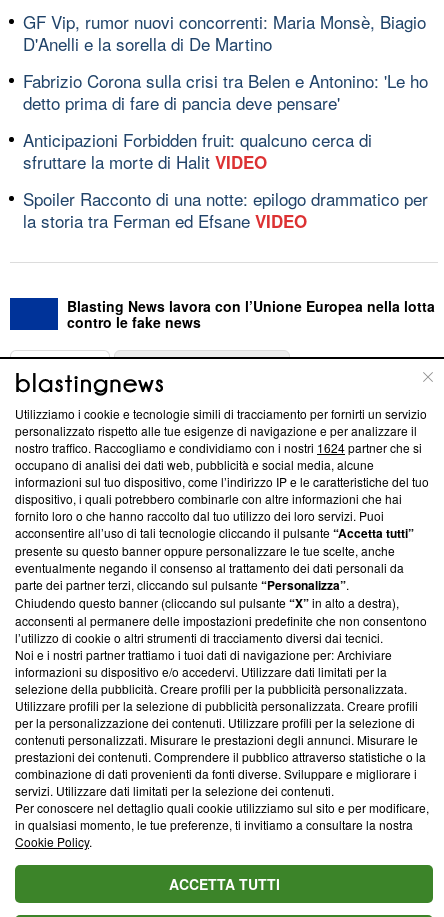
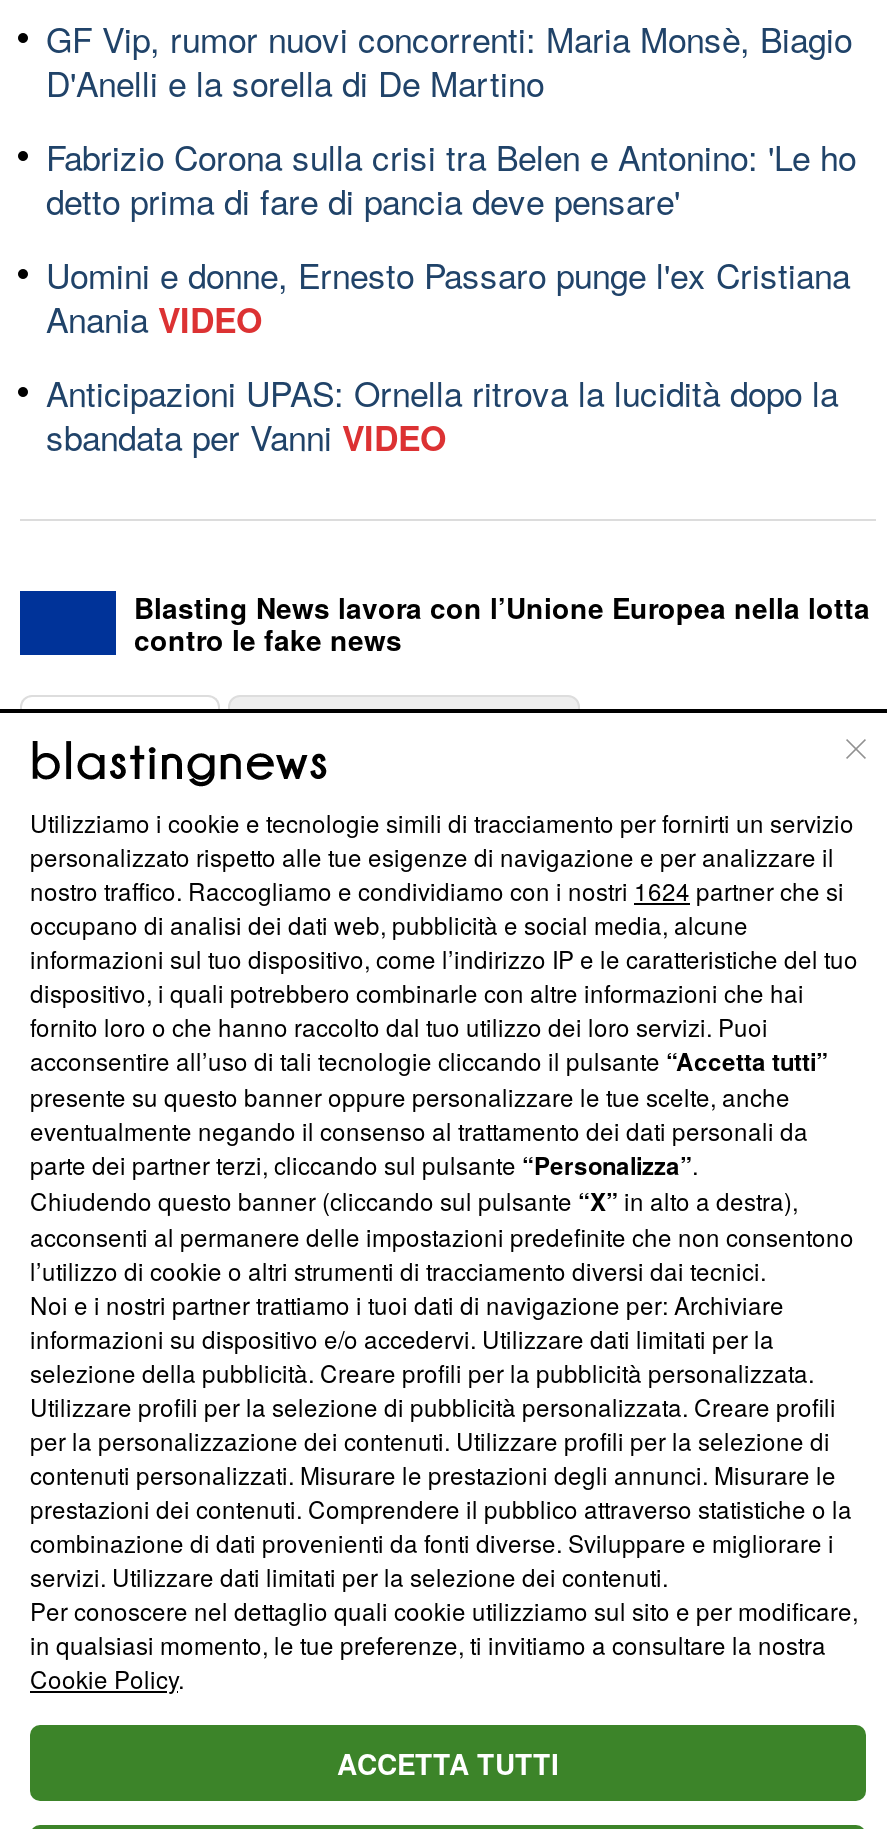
[23,126,372,173] Anticipazioni Forbidden fruit: qualcuno cerca di | sfruttare la morte di Halit VIDEO -> [46,248,850,342] Uomini e donne, Ernesto Passaro punge l'ex Cristiana | Anania VIDEO
[23,185,428,232] Spoiler Racconto di una notte: epilogo drammatico per | la storia tra Ferman ed Efsane VIDEO -> [46,366,838,460] Anticipazioni UPAS: Ornella ritrova la lucidità dopo la | sbandata per Vanni VIDEO

